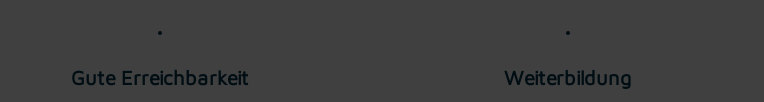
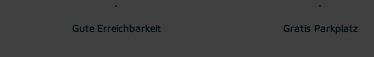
[504,65,632,89] Weiterbildung -> [282,22,357,34] Gratis Parkplatz

